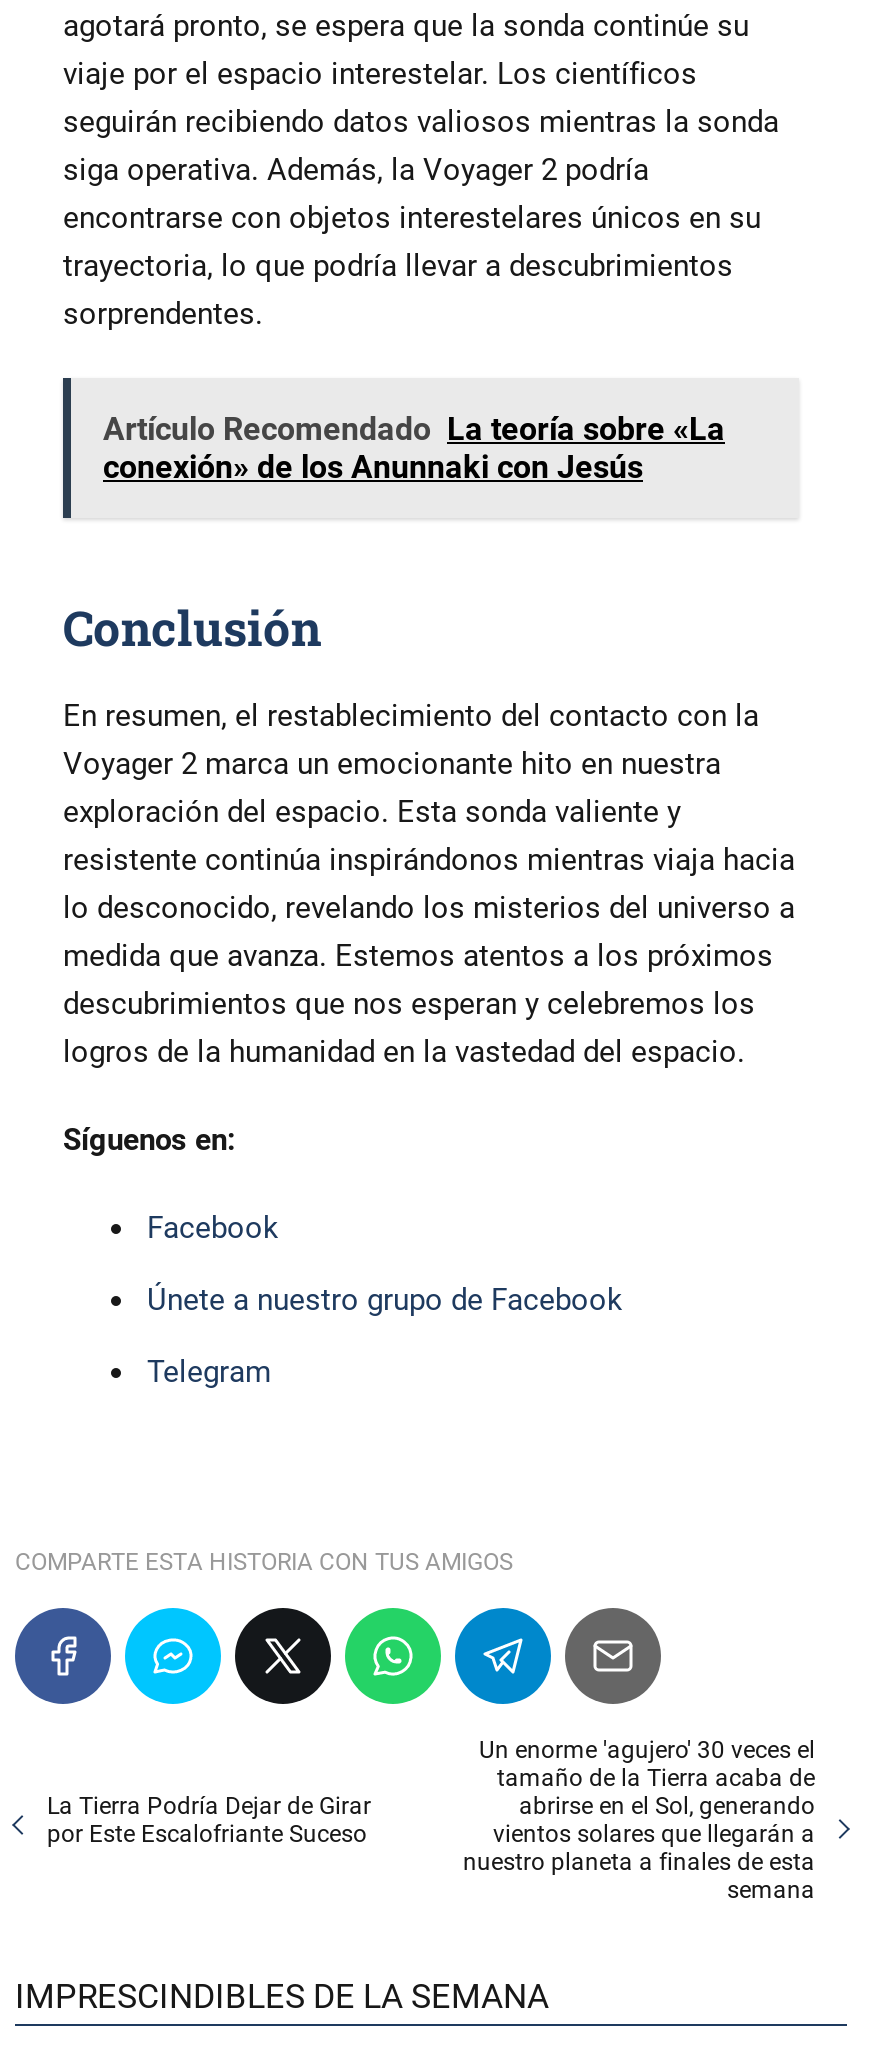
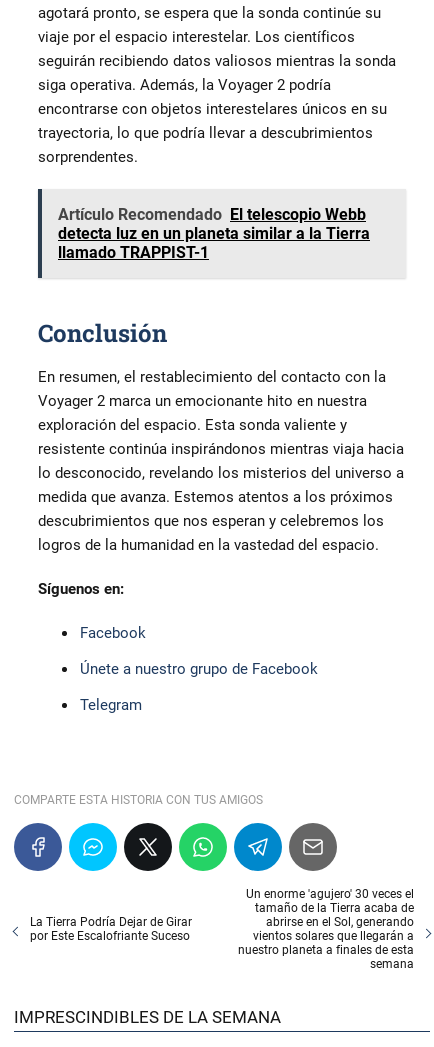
[103,411,725,487] Artículo Recomendado La teoría sobre «La | conexión» de los Anunnaki con Jesús -> [58,205,370,262] Artículo Recomendado El telescopio Webb | detecta luz en un planeta similar a la Tierra | llamado TRAPPIST-1

